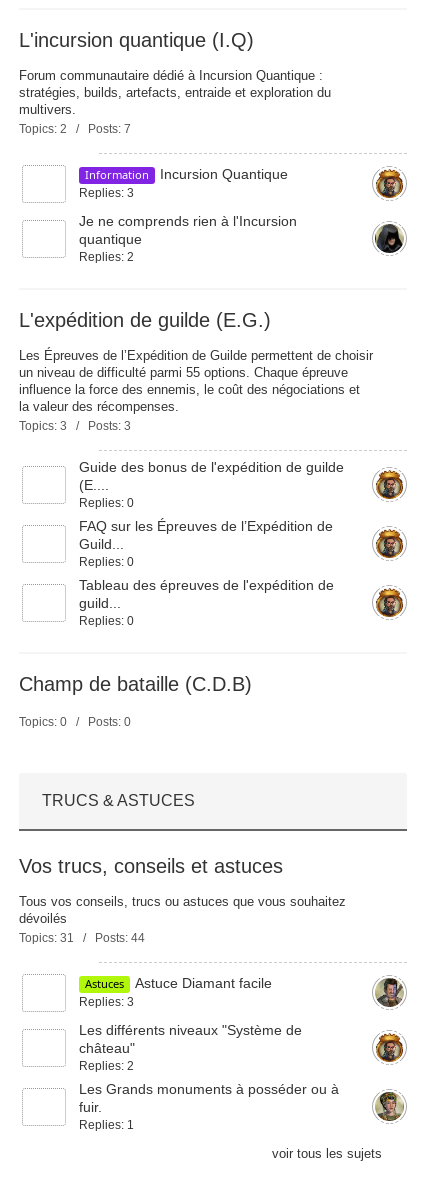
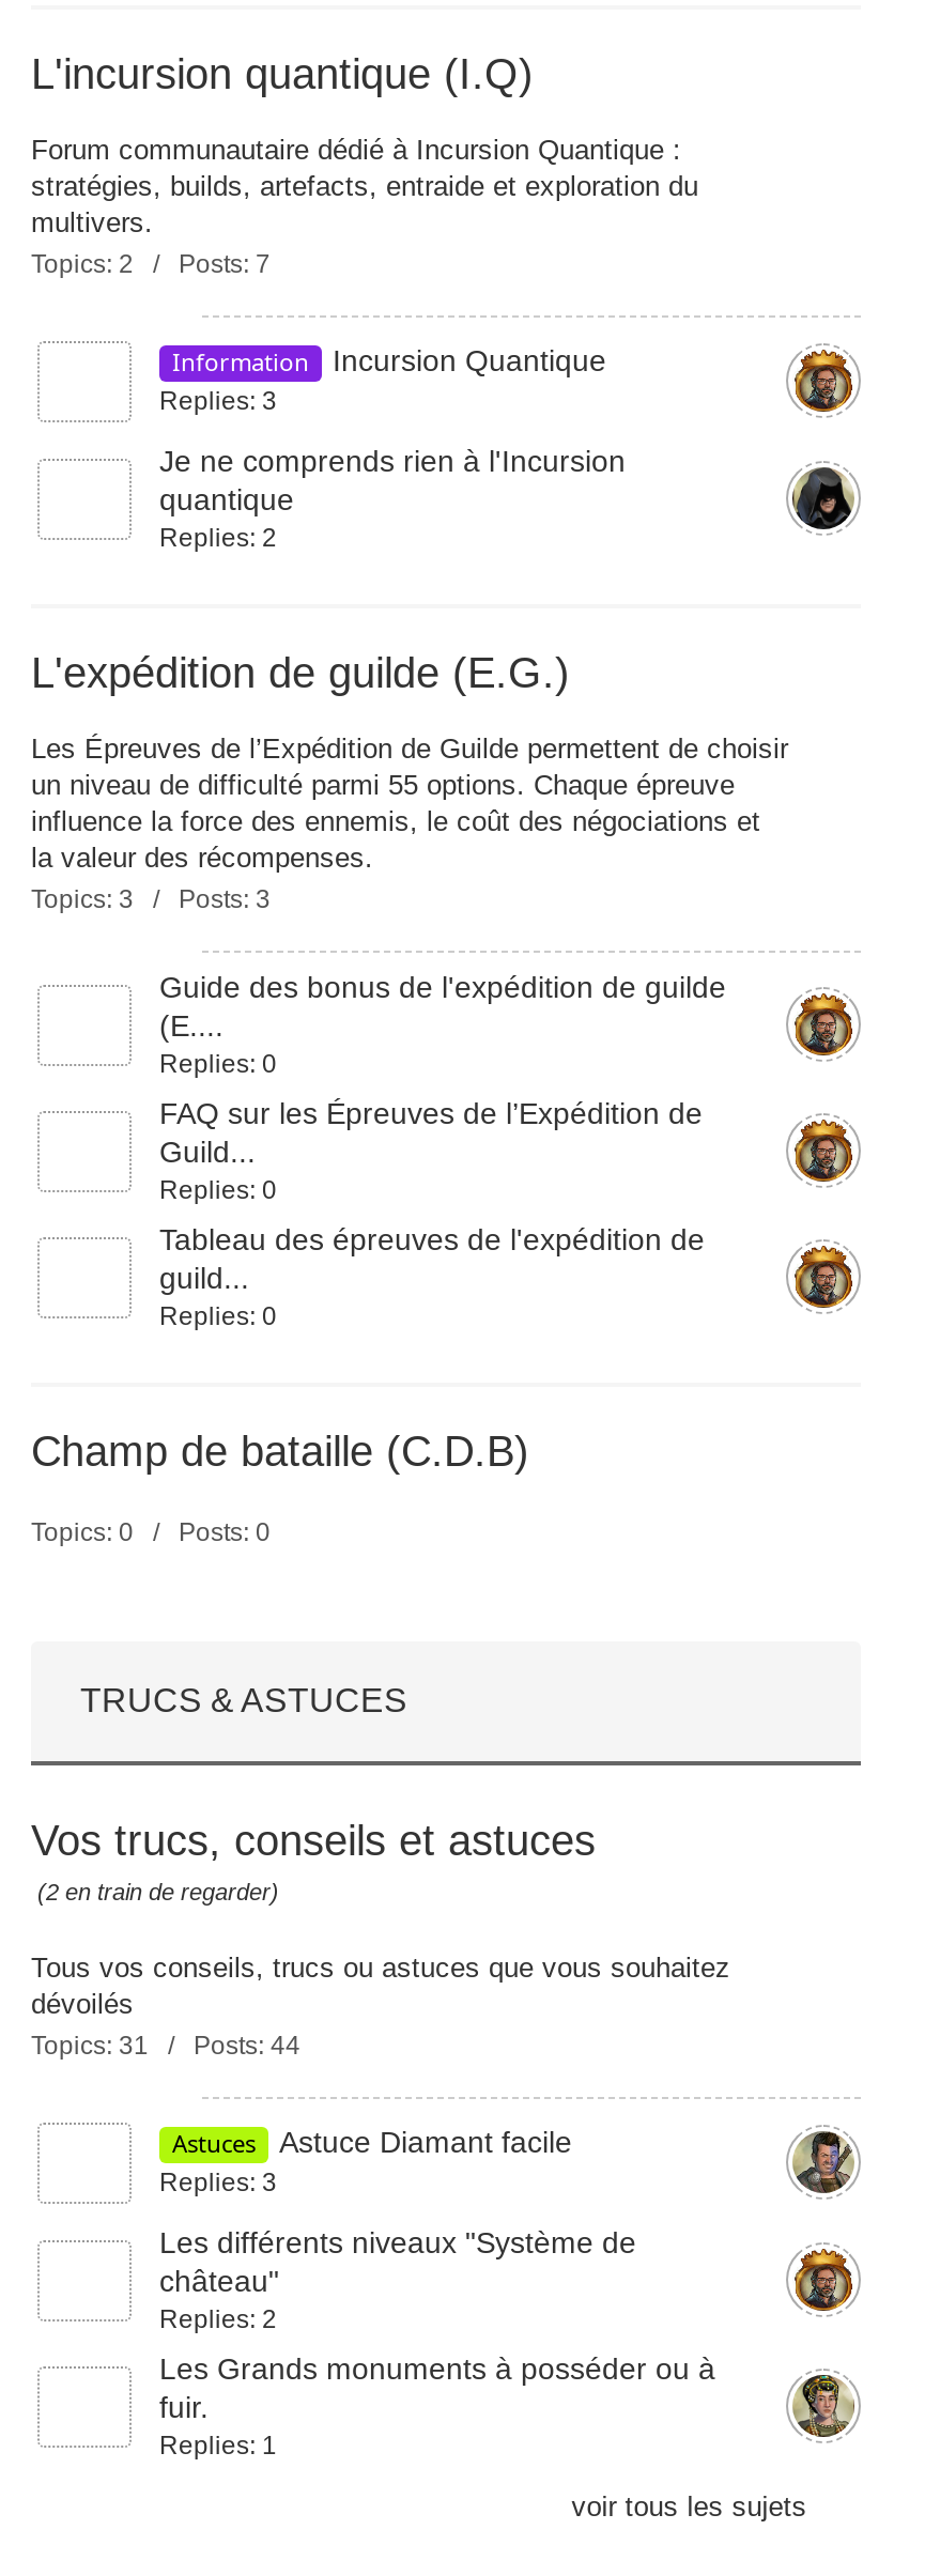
none -> [37,1878,279,1904] (2 en train de regarder)

